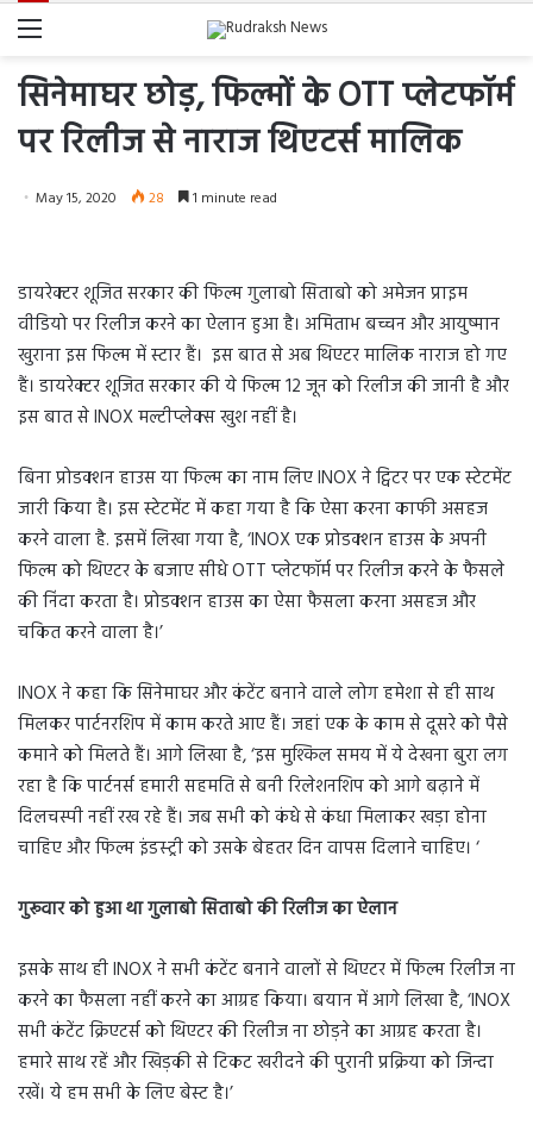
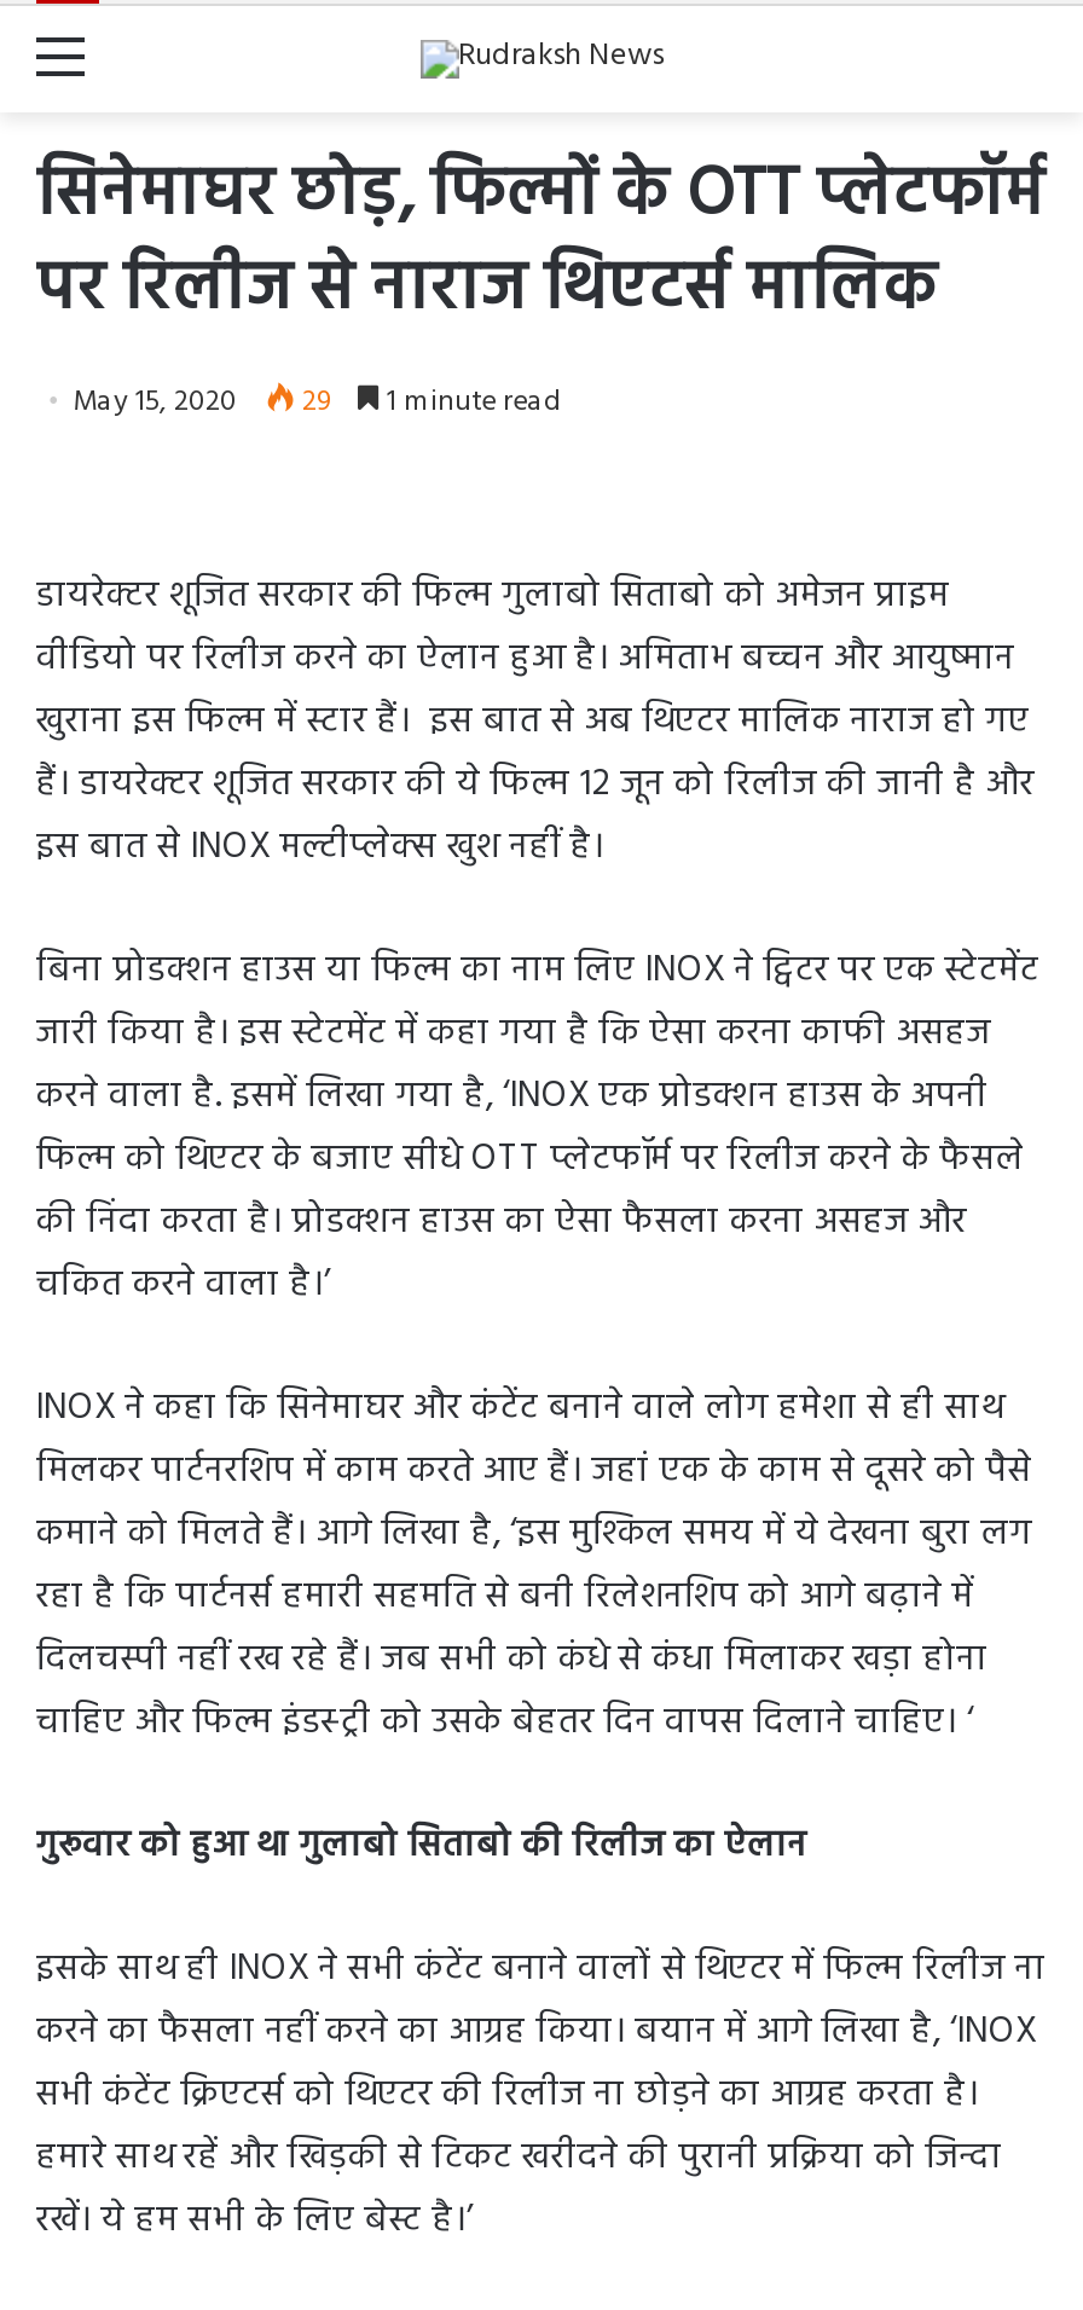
[36,187,277,211] May 15, 2020 28 1 minute read -> [73,378,558,427] May 15, 2020 29 1 minute read

